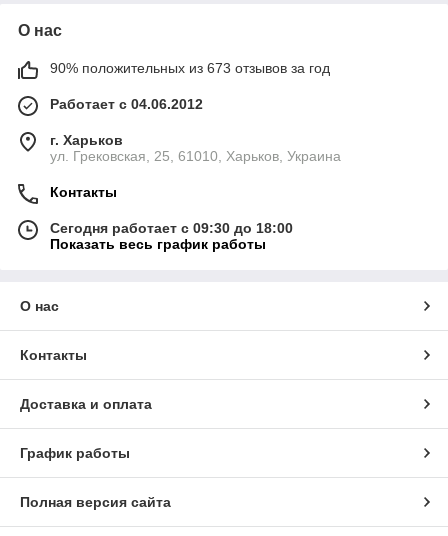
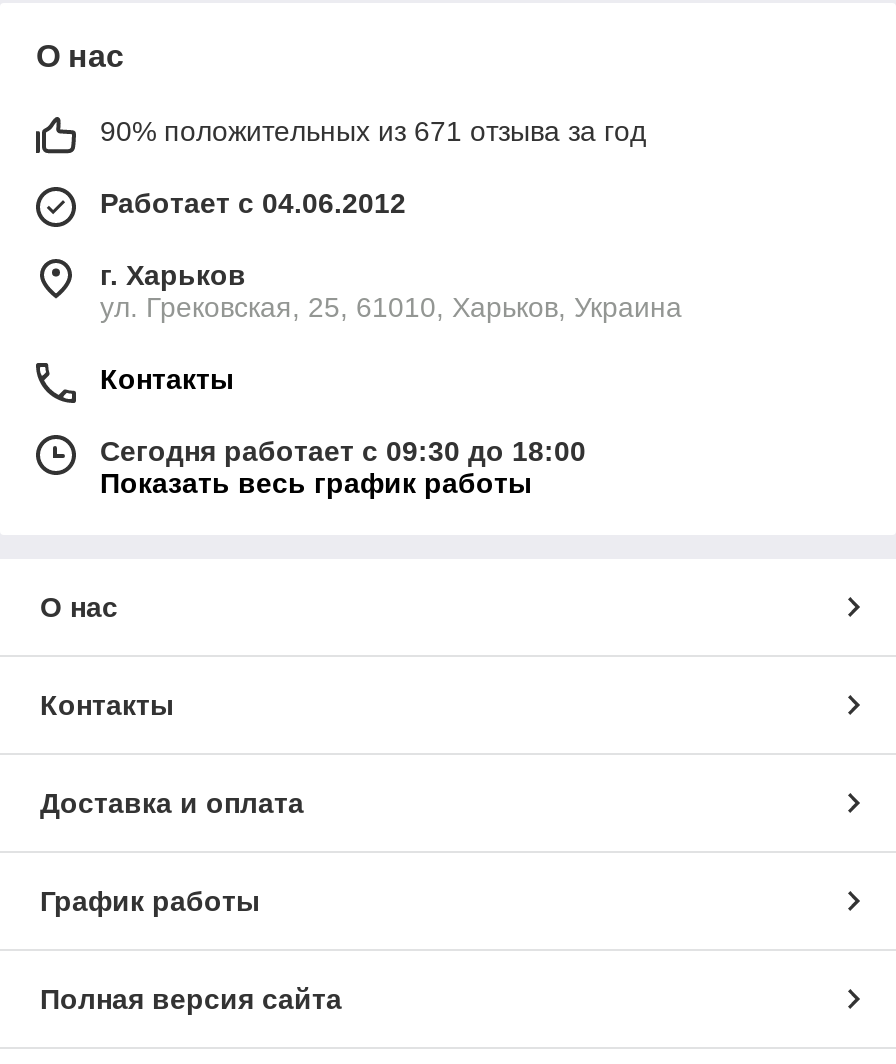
[50,60,330,76] 90% положительных из 673 отзывов за год -> [100,115,646,147] 90% положительных из 671 отзыва за год

